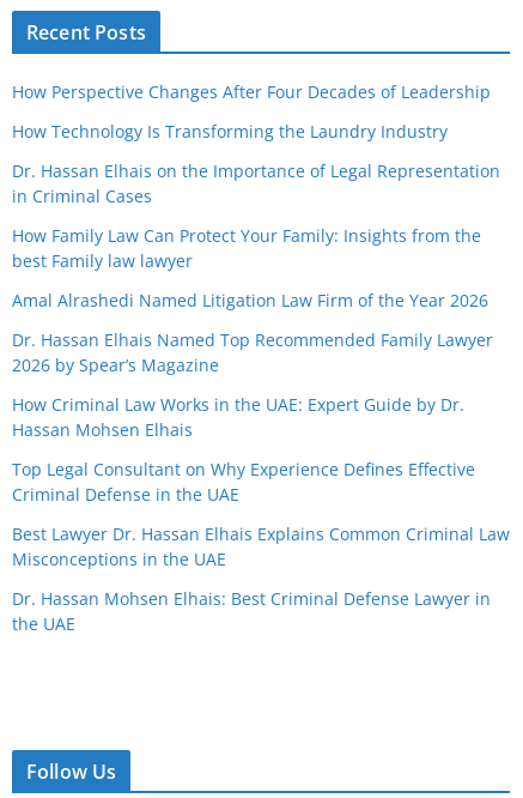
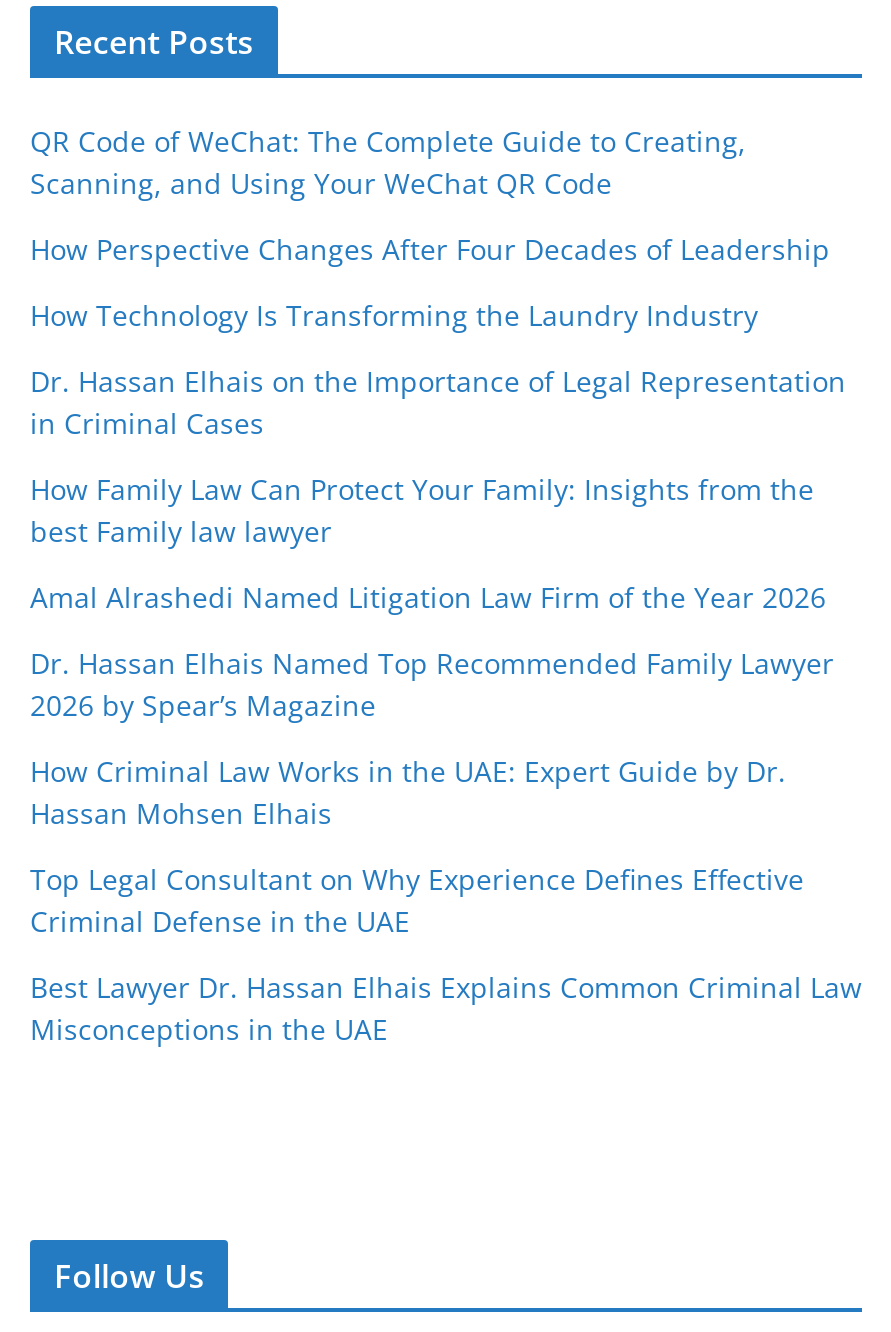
none -> [30,122,746,202] QR Code of WeChat: The Complete Guide to Creating, | Scanning, and Using Your WeChat QR Code
moved [12,80,510,570] -> [30,230,862,1048]: How Perspective Changes After Four Decades of Leadership | How Technology Is Transforming the Laundry Industry | Dr. Hassan Elhais on the Importance of Legal Representation | ... | Best Lawyer Dr. Hassan Elhais Explains Common Criminal Law | Misconceptions in the UAE
[12,587,491,635] Dr. Hassan Mohsen Elhais: Best Criminal Defense Lawyer in | the UAE -> none

